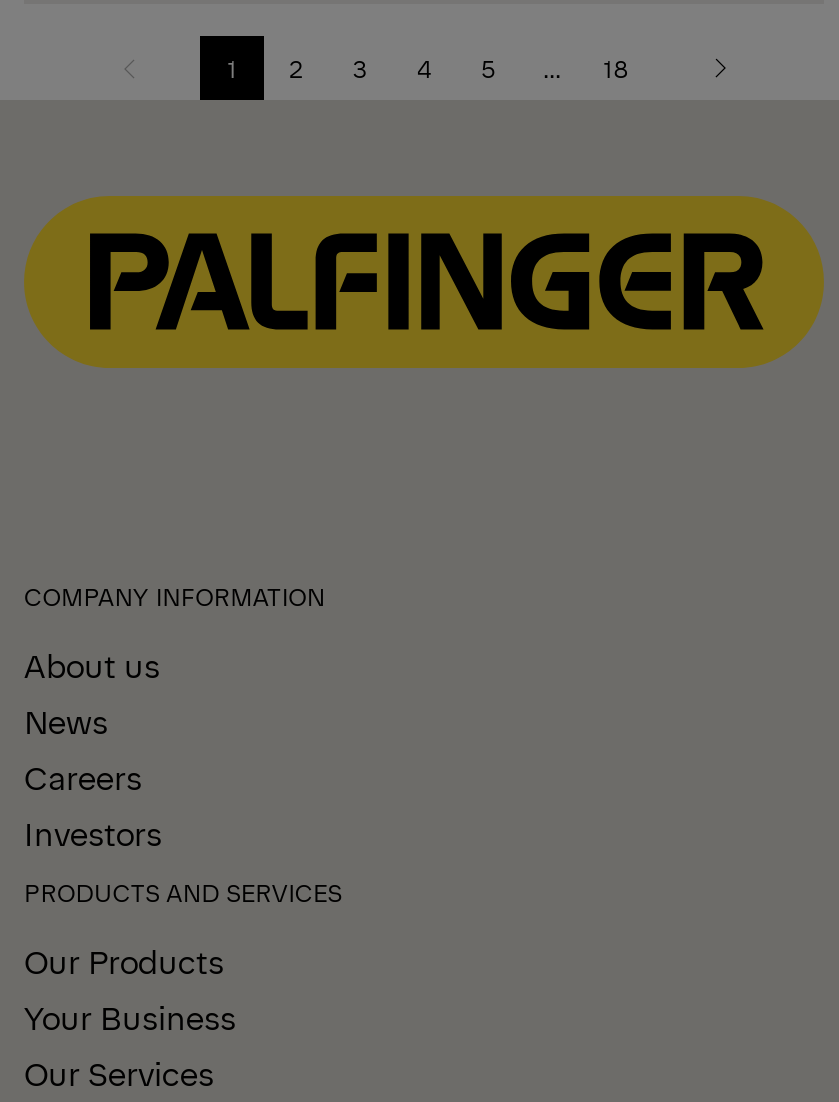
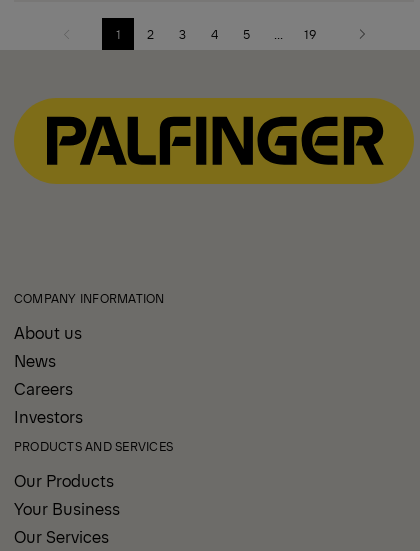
[603,52,629,84] 18 -> [303,26,316,42] 19

